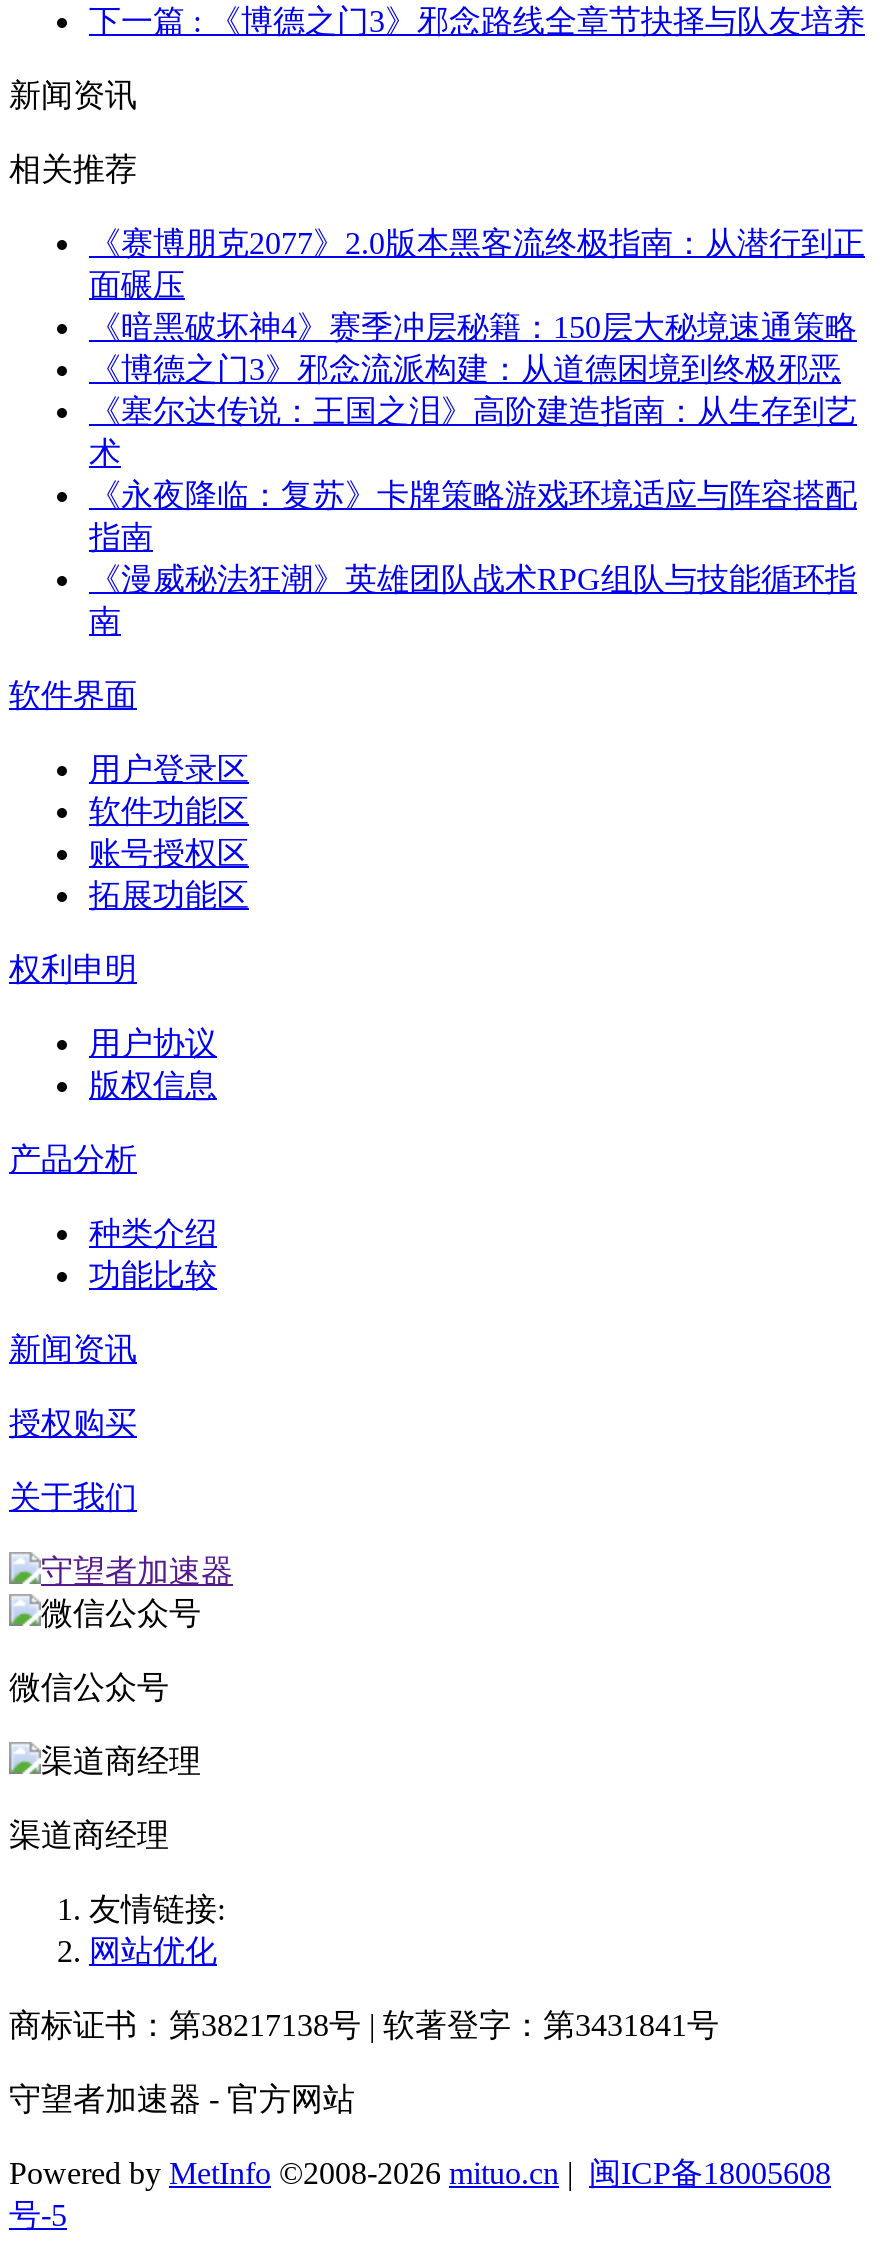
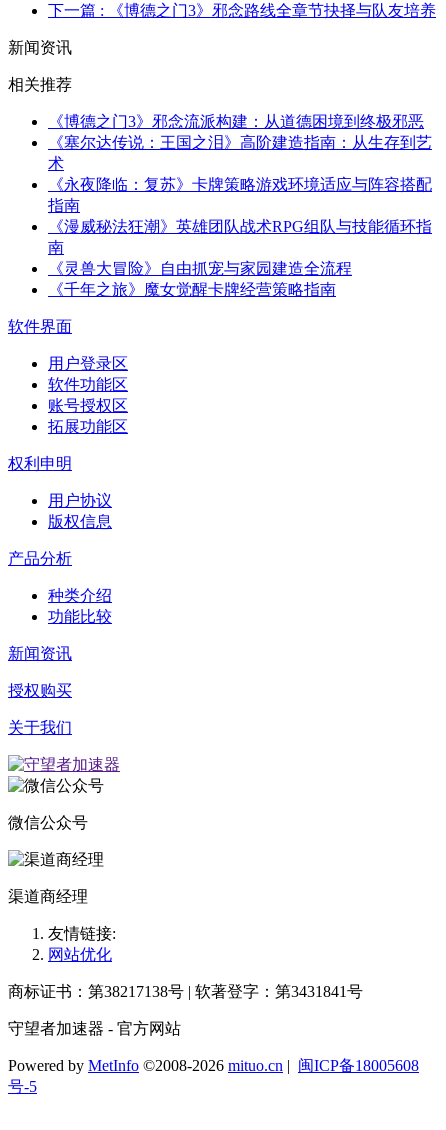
[89,226,865,344] 《赛博朋克2077》2.0版本黑客流终极指南：从潜行到正 | 面碾压 | 《暗黑破坏神4》赛季冲层秘籍：150层大秘境速通策略 -> none
moved [89,352,857,638] -> [48,113,432,256]: 《博德之门3》邪念流派构建：从道德困境到终极邪恶 | 《塞尔达传说：王国之泪》高阶建造指南：从生存到艺 | 术 | 《永夜降临：复苏》卡牌策略游戏环境适应与阵容搭配 | 指南 | 《漫威秘法狂潮》英雄团队战术RPG组队与技能循环指 | 南
none -> [48,260,352,298] 《灵兽大冒险》自由抓宠与家园建造全流程 | 《千年之旅》魔女觉醒卡牌经营策略指南

